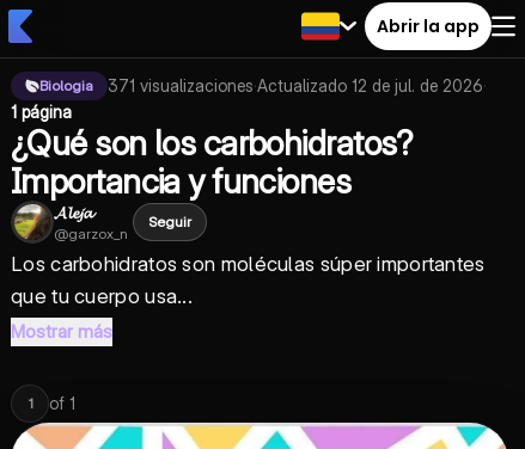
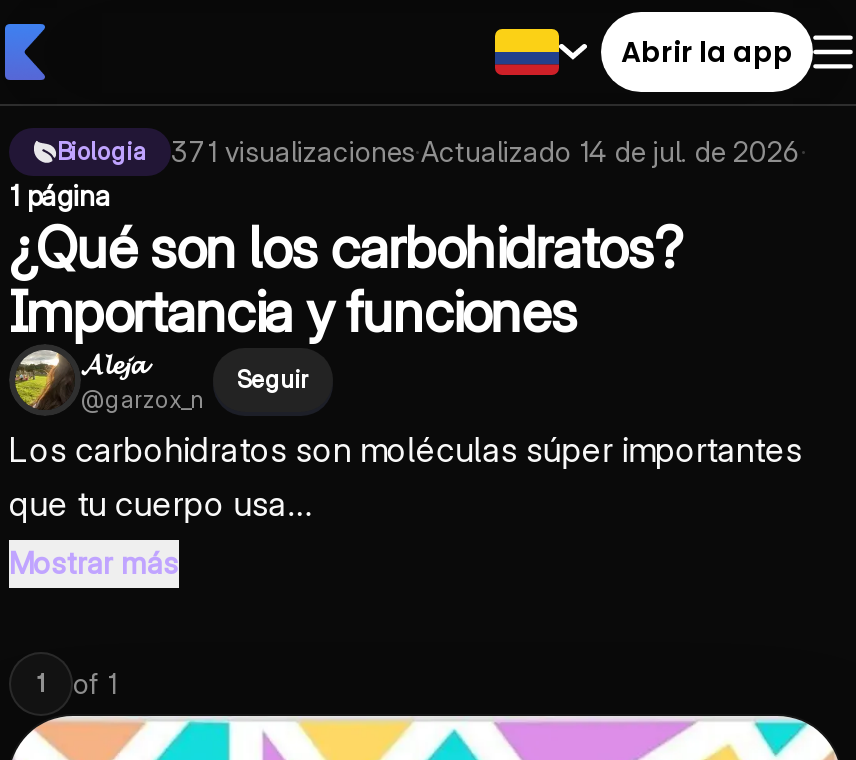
[108,75,487,96] 371 visualizaciones·Actualizado 12 de jul. de 2026 · -> [171,134,807,168] 371 visualizaciones·Actualizado 14 de jul. de 2026 ·

